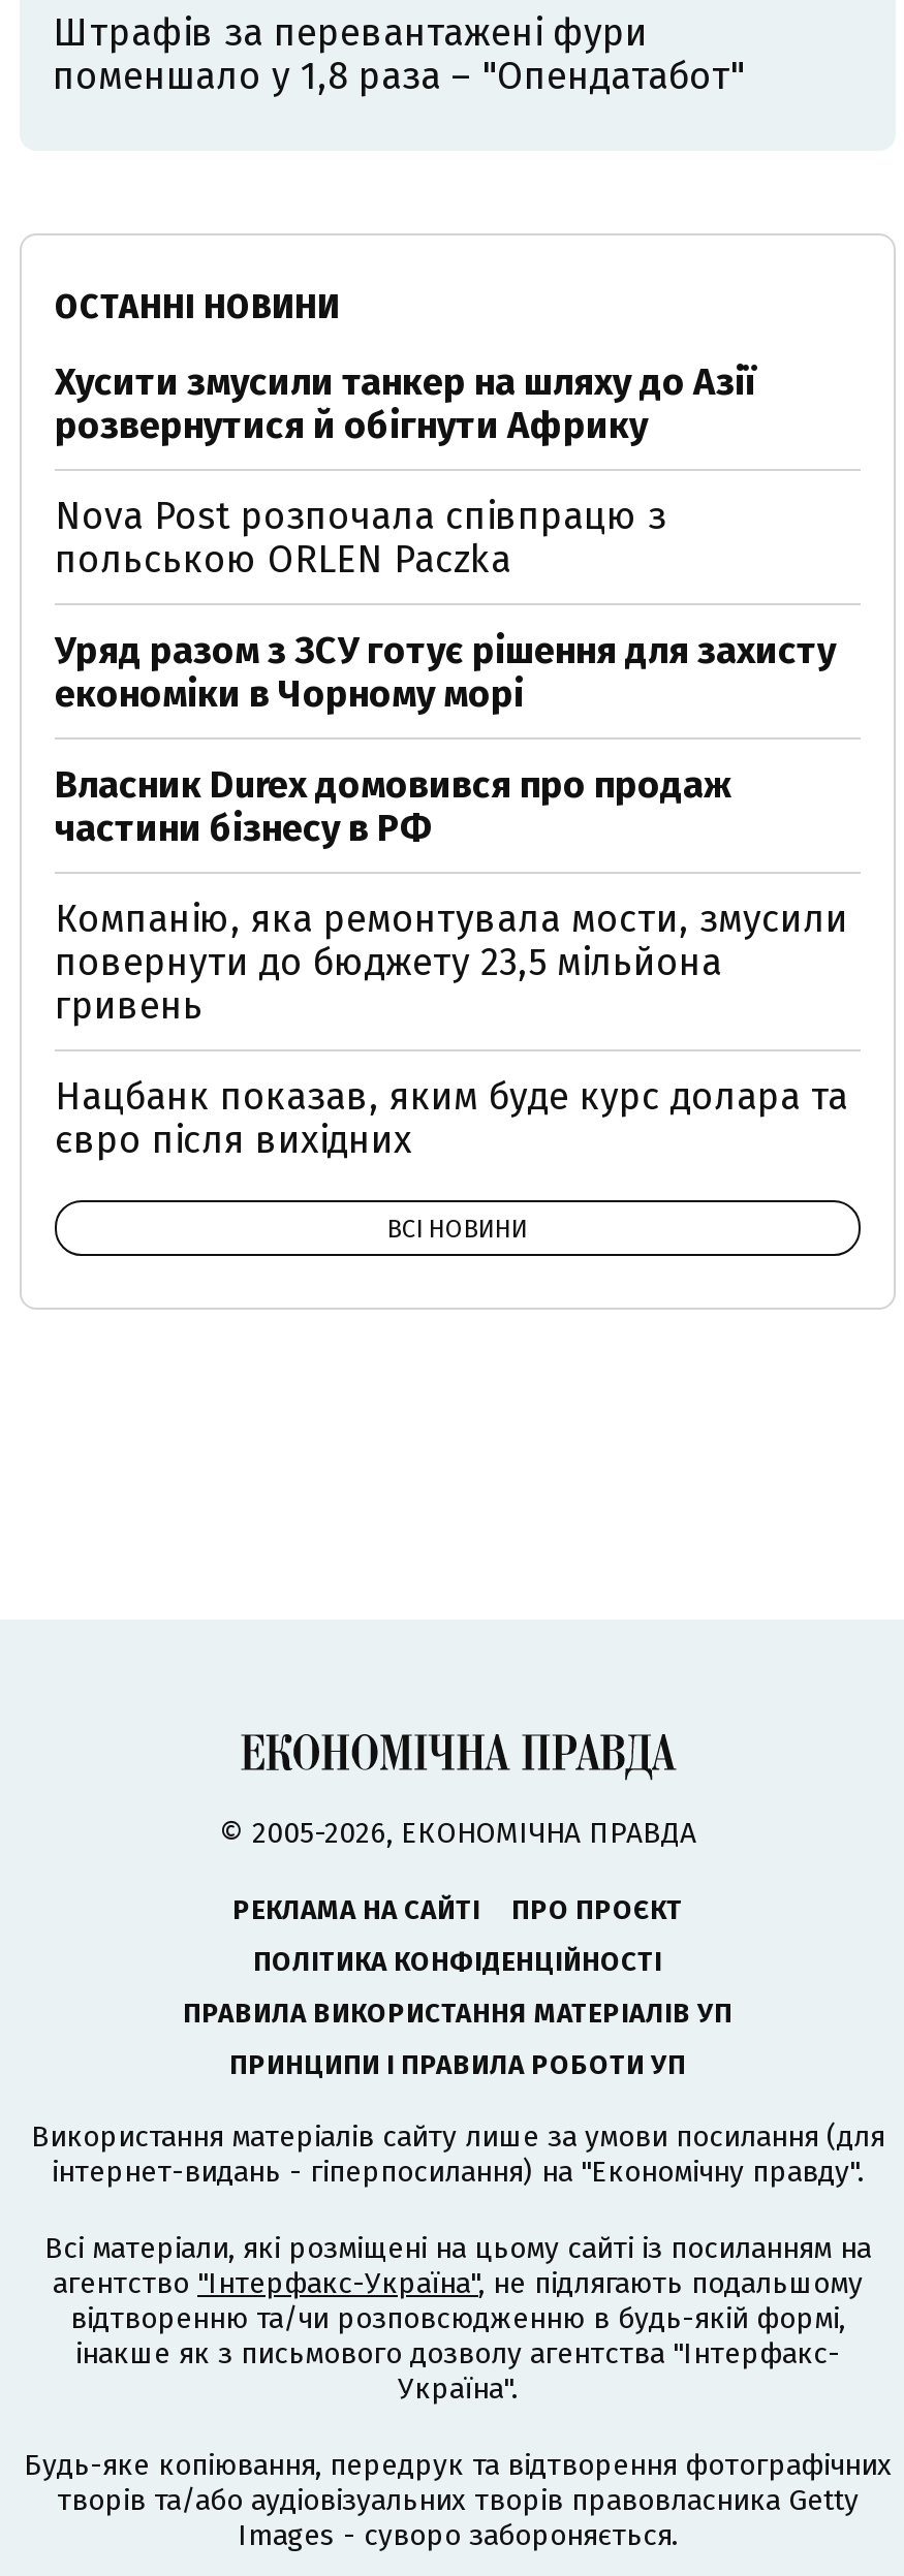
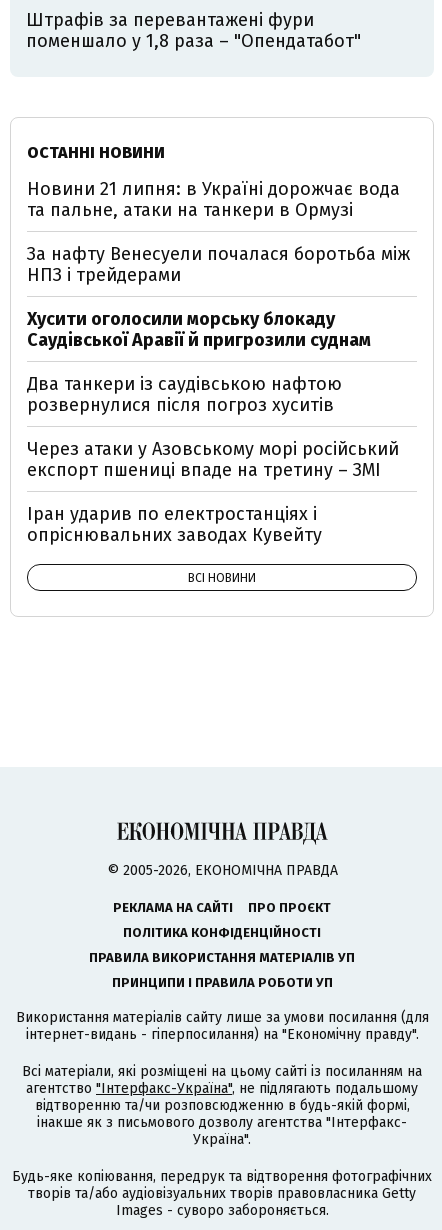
[55,359,755,448] Хусити змусили танкер на шляху до Азії | розвернутися й обігнути Африку -> [27,178,400,221] Новини 21 липня: в Україні дорожчає вода | та пальне, атаки на танкери в Ормузі
[55,494,666,583] Nova Post розпочала співпрацю з | польською ORLEN Paczka -> [27,243,410,286] За нафту Венесуели почалася боротьба між | НПЗ і трейдерами
[55,628,836,717] Уряд разом з ЗСУ готує рішення для захисту | економіки в Чорному морі -> [27,308,371,351] Хусити оголосили морську блокаду | Саудівської Аравії й пригрозили суднам
[55,762,735,851] Власник Durex домовився про продаж | частини бізнесу в РФ -> [27,373,342,416] Два танкери із саудівською нафтою | розвернулися після погроз хуситів
[55,897,848,1029] Компанію, яка ремонтувала мости, змусили | повернути до бюджету 23,5 мільйона | гривень -> [27,438,399,481] Через атаки у Азовському морі російський | експорт пшениці впаде на третину – ЗМІ
[55,1074,848,1163] Нацбанк показав, яким буде курс долара та | євро після вихідних -> [27,503,322,546] Іран ударив по електростанціях і | опріснювальних заводах Кувейту

